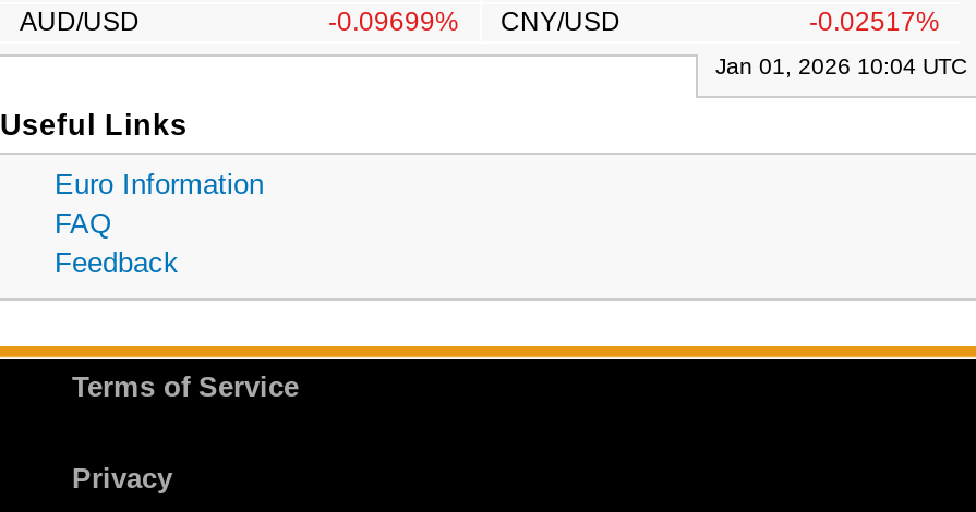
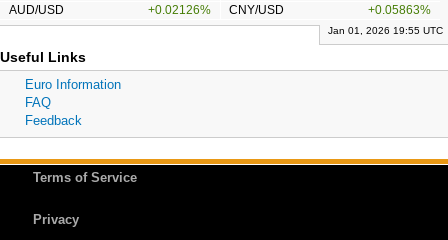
[328,7,620,37] -0.09699% CNY/USD -> [147,3,284,17] +0.02126% CNY/USD
[809,7,940,37] -0.02517% -> [368,3,431,17] +0.05863%
[715,54,966,78] Jan 01, 2026 10:04 UTC -> [328,25,443,36] Jan 01, 2026 19:55 UTC

